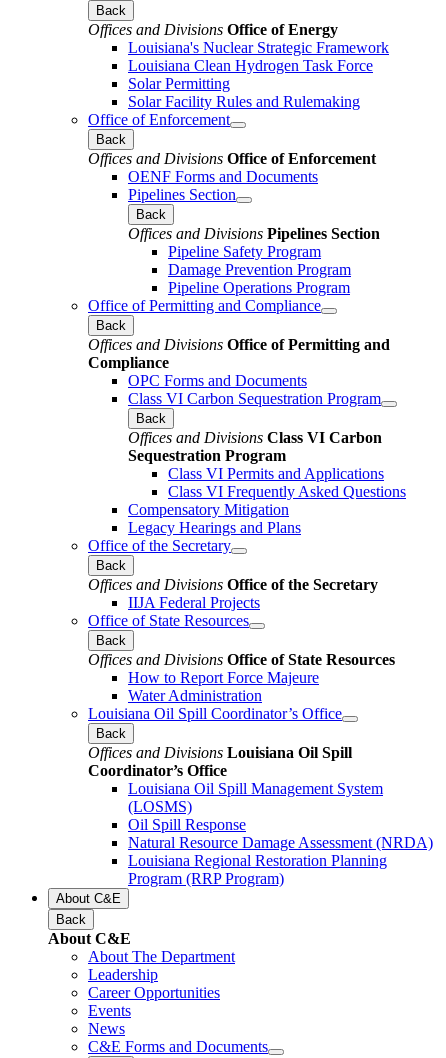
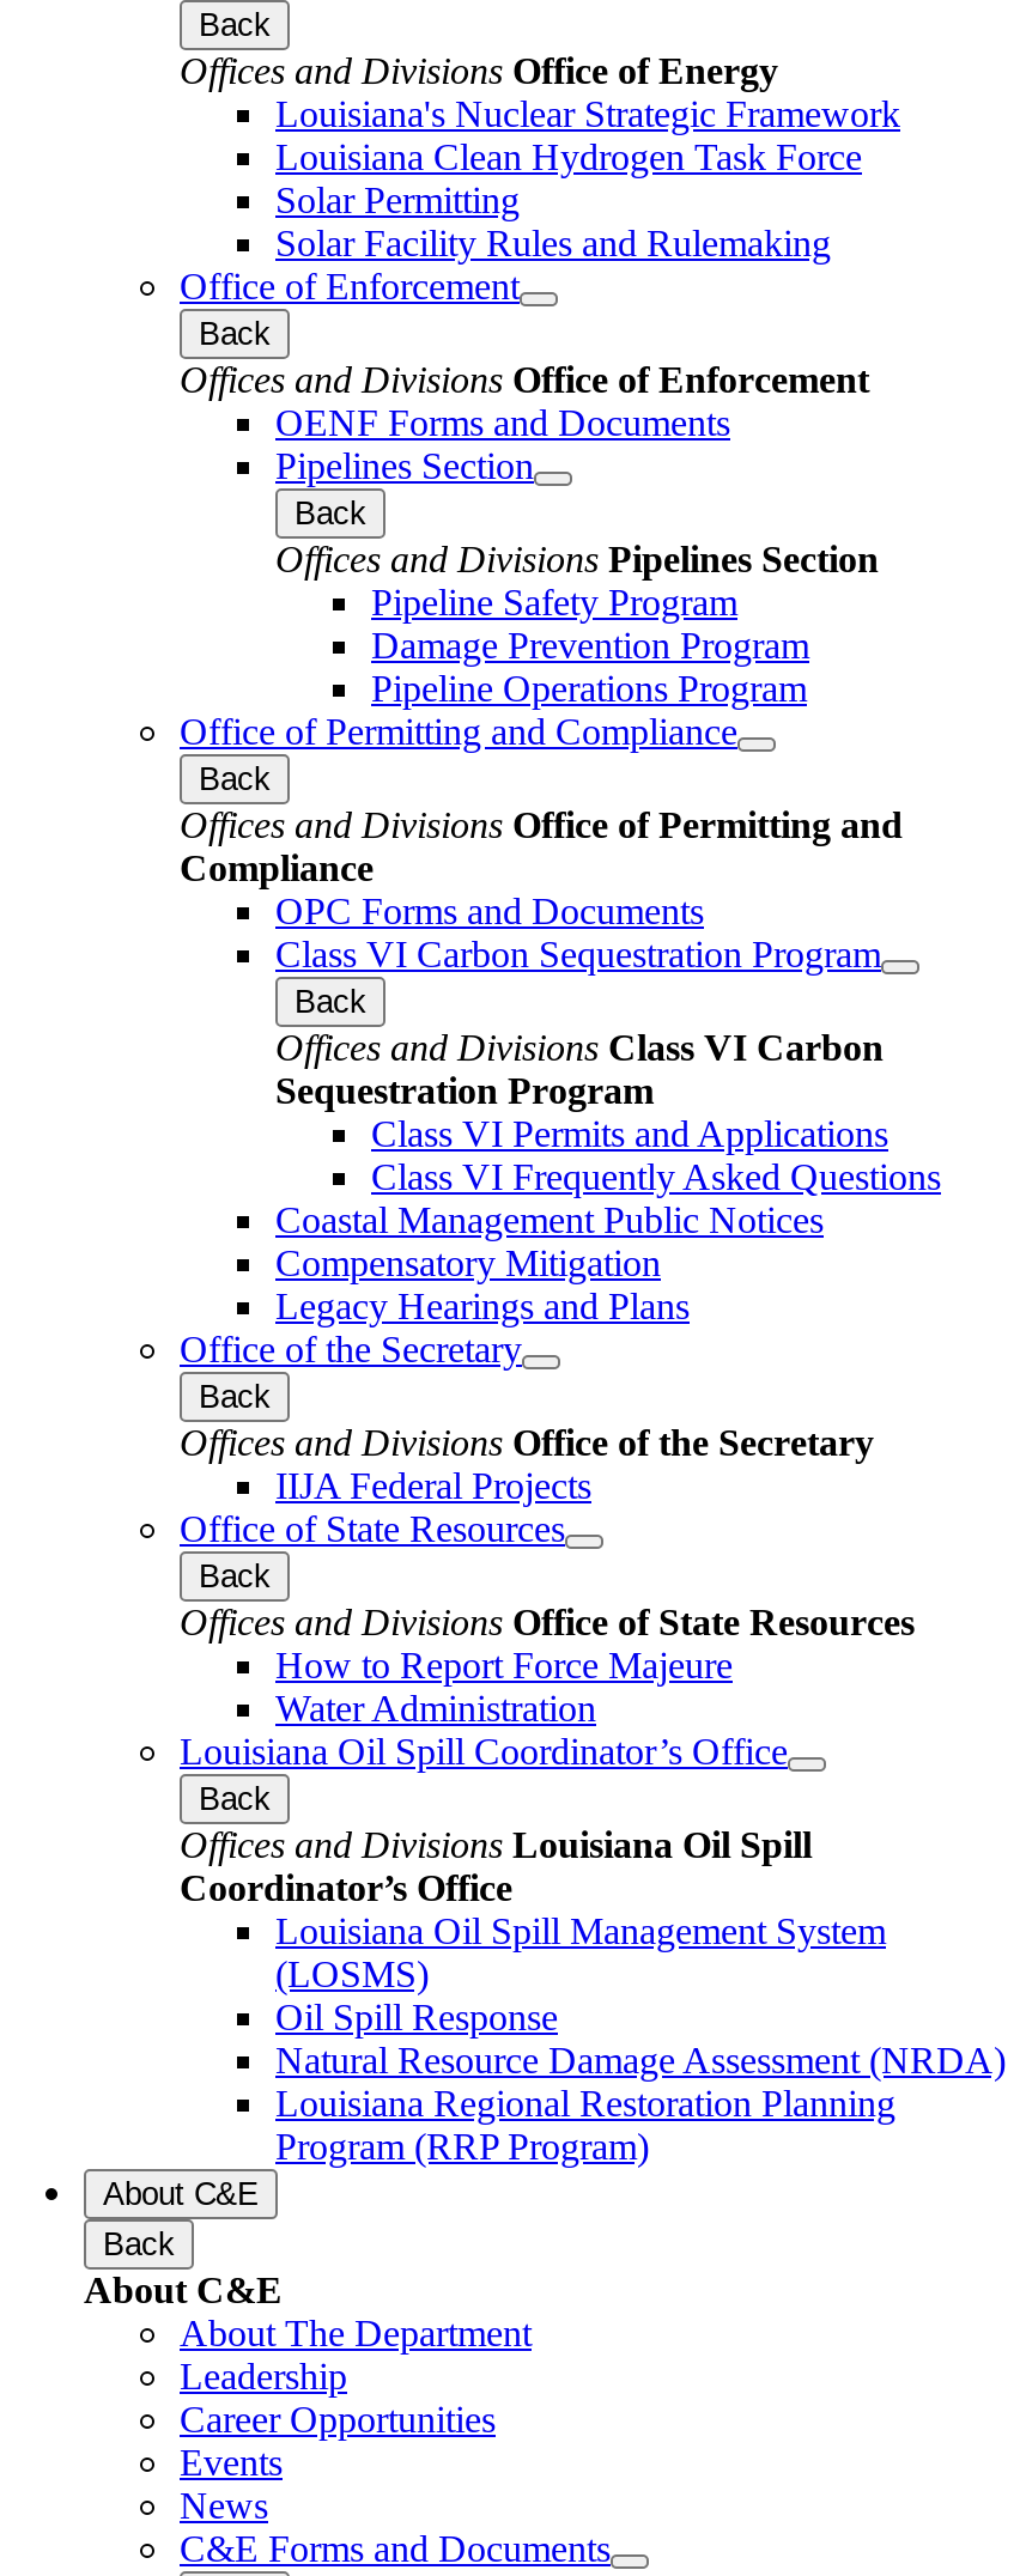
none -> [275,1198,824,1239] Coastal Management Public Notices

